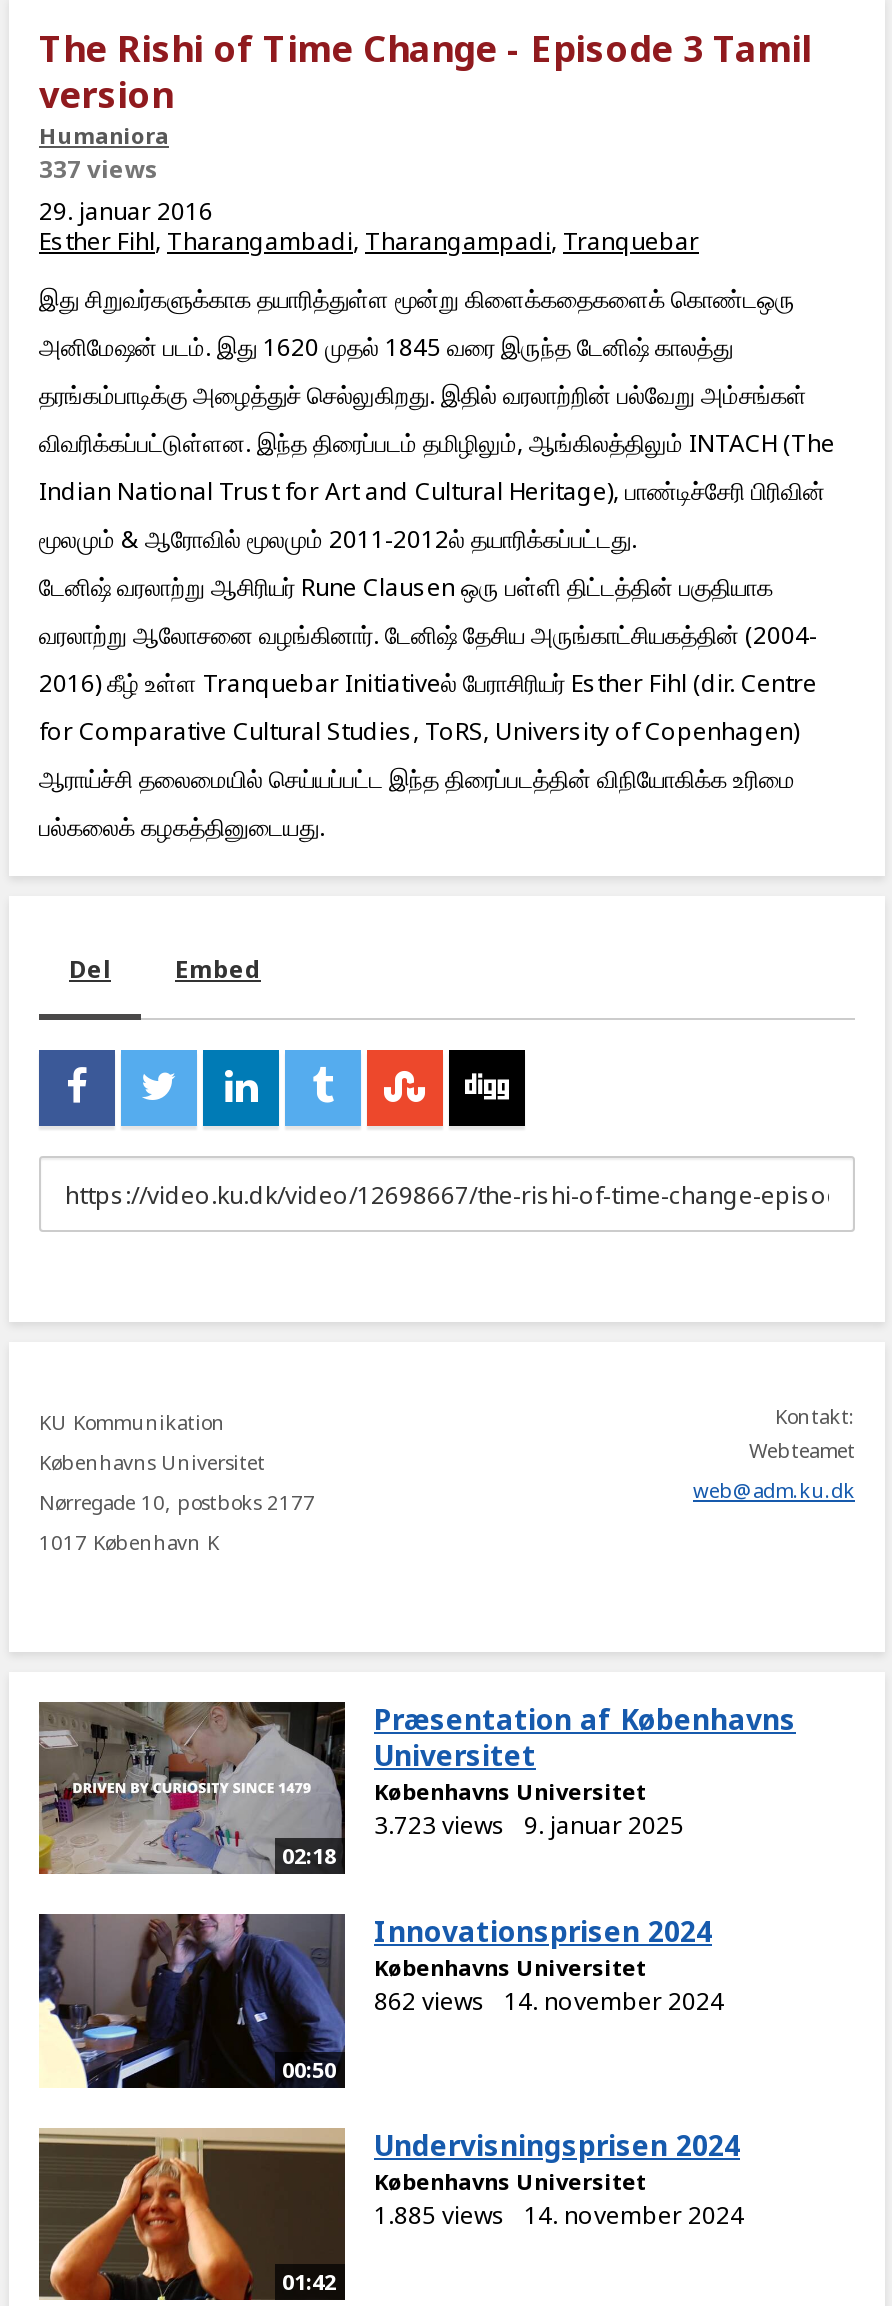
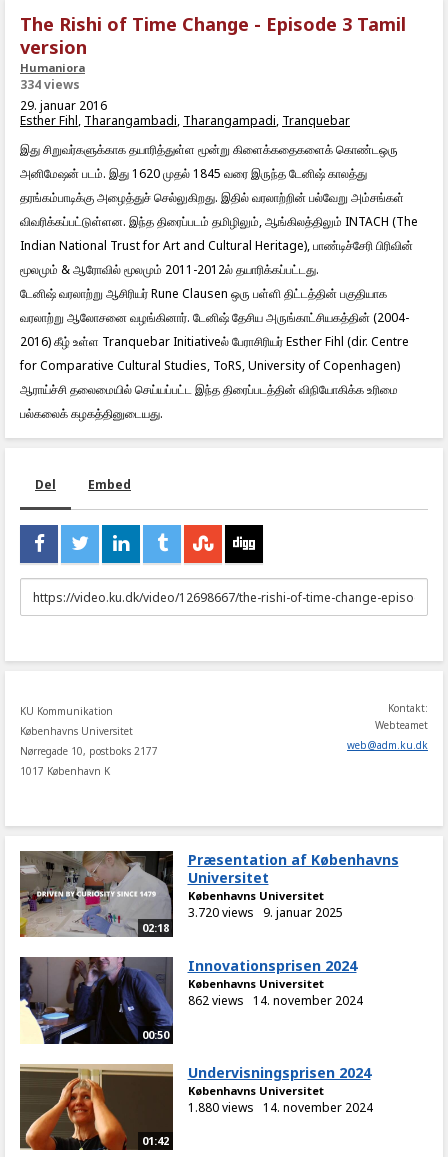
[39,152,159,186] 337 views -> [20,76,80,93] 334 views
[374,1808,684,1842] 3.723 views 9. januar 2025 -> [187,904,342,921] 3.720 views 9. januar 2025
[374,2198,744,2232] 1.885 views 14. november 2024 -> [187,1099,372,1116] 1.880 views 14. november 2024

